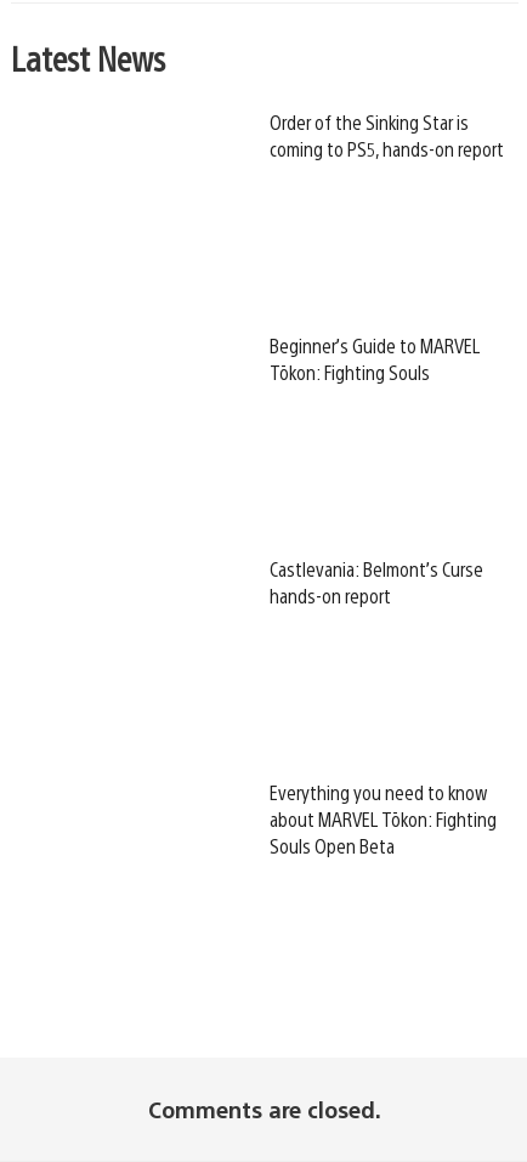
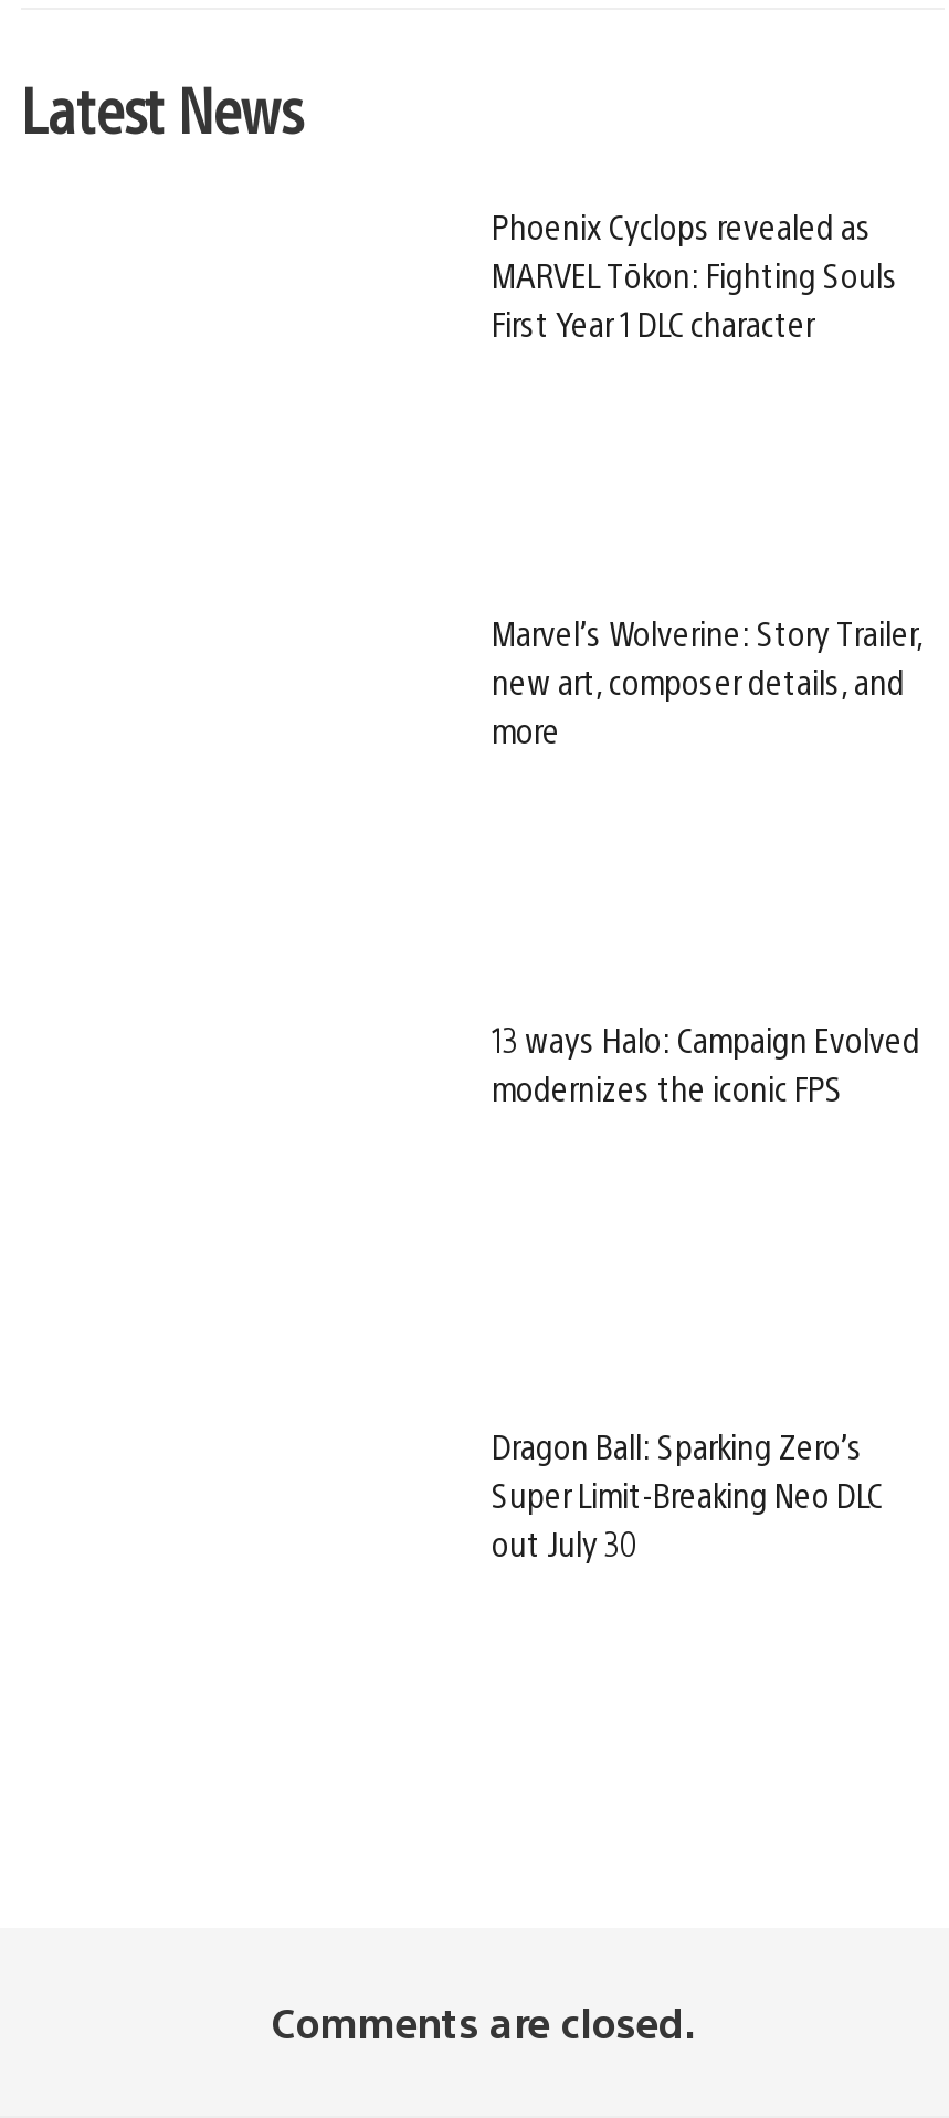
[270,109,504,161] Order of the Sinking Star is | coming to PS5, hands-on report -> [492,202,898,345] Phoenix Cyclops revealed as | MARVEL Tōkon: Fighting Souls | First Year 1 DLC character
[270,332,480,385] Beginner’s Guide to MARVEL | Tōkon: Fighting Souls -> [492,608,922,752] Marvel’s Wolverine: Story Trailer, | new art, composer details, and | more
[270,556,483,608] Castlevania: Belmont’s Curse | hands-on report -> [492,1015,920,1110] 13 ways Halo: Campaign Evolved | modernizes the iconic FPS
[270,779,497,858] Everything you need to know | about MARVEL Tōkon: Fighting | Souls Open Beta -> [492,1422,883,1565] Dragon Ball: Sparking Zero’s | Super Limit-Breaking Neo DLC | out July 30

